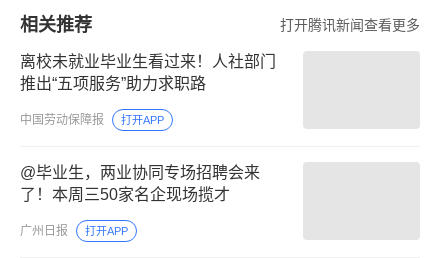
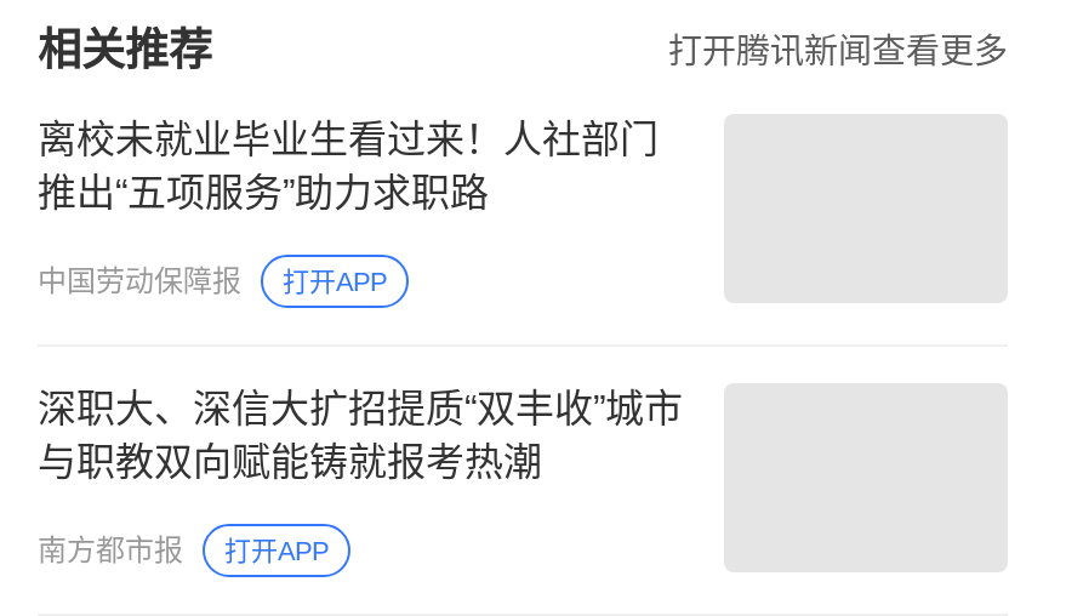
[20,164,260,203] @毕业生，两业协同专场招聘会来 | 了！本周三50家名企现场揽才 -> [38,389,683,484] 深职大、深信大扩招提质“双丰收”城市 | 与职教双向赋能铸就报考热潮
[20,224,68,238] 广州日报 -> [38,535,183,568] 南方都市报

